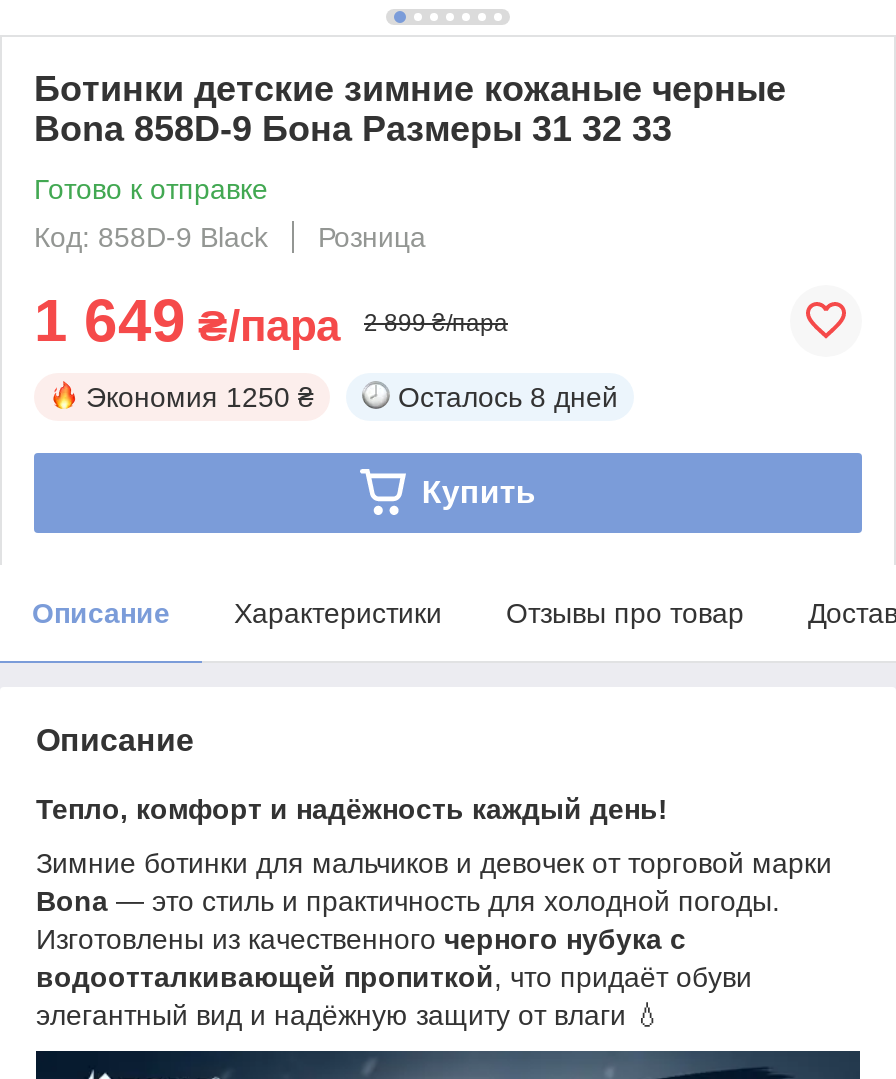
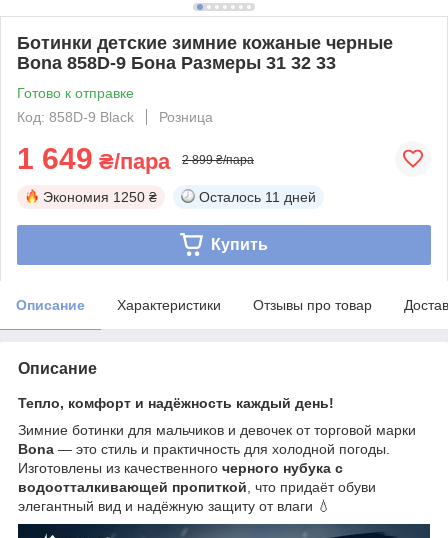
[398,381,618,413] Осталось 8 дней -> [199,189,316,205] Осталось 11 дней

